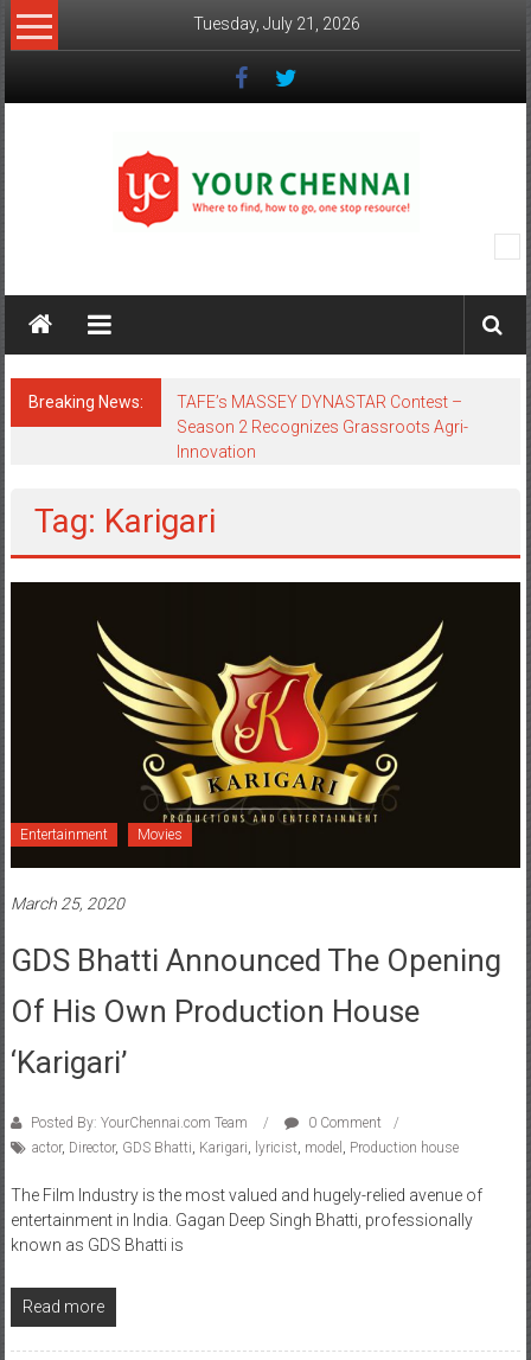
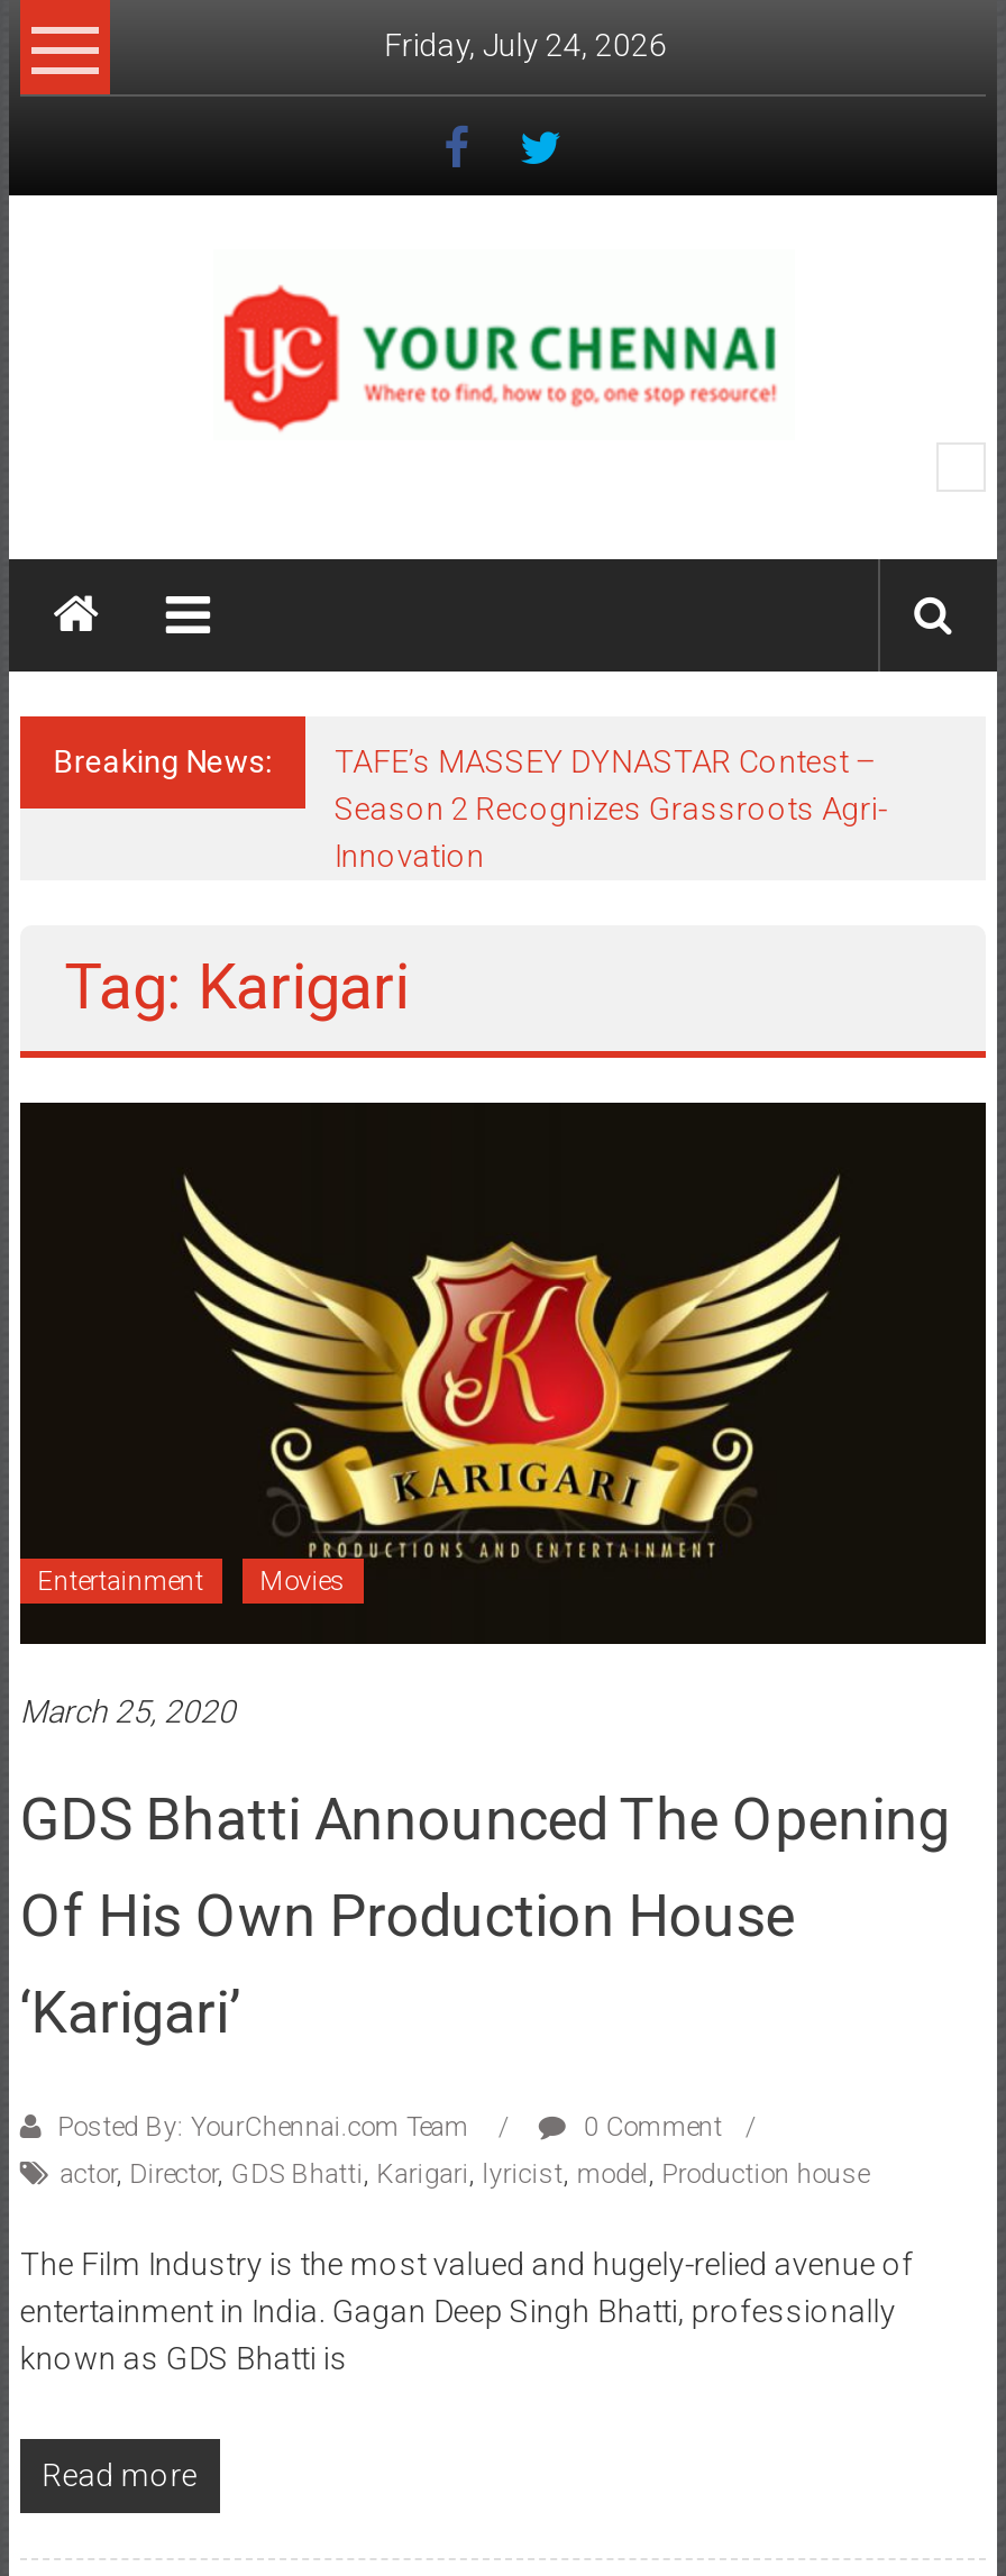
[194,14,361,33] Tuesday, July 21, 2026 -> [384,27,667,63] Friday, July 24, 2026

